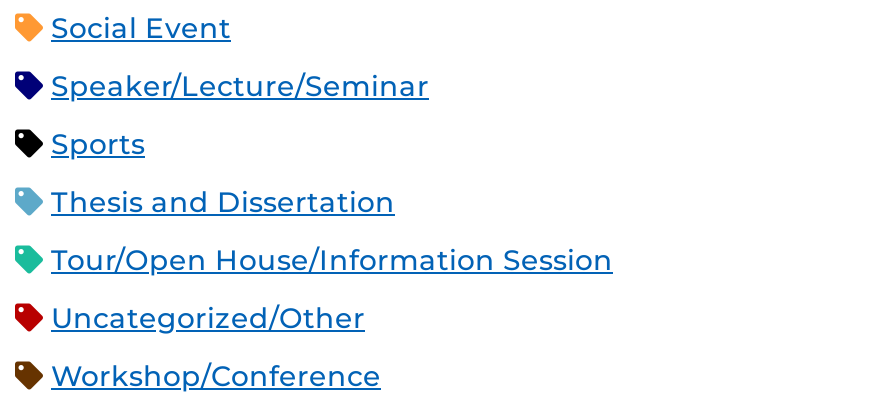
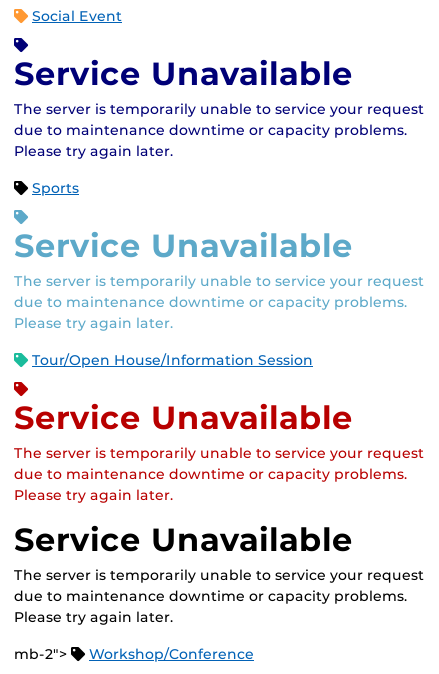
[51,68,429,104] Speaker/Lecture/Seminar -> [14,54,424,160] Service Unavailable | The server is temporarily unable to service your request | due to maintenance downtime or capacity problems. | Please try again later.
[51,184,395,220] Thesis and Dissertation -> [14,226,424,332] Service Unavailable | The server is temporarily unable to service your request | due to maintenance downtime or capacity problems. | Please try again later.
[51,300,365,336] Uncategorized/Other -> [14,398,424,663] Service Unavailable | The server is temporarily unable to service your request | due to maintenance downtime or capacity problems. | Please try again later. | Service Unavailable | The server is temporarily unable to service your request | due to maintenance downtime or capacity problems. | Please try again later. | mb-2">

